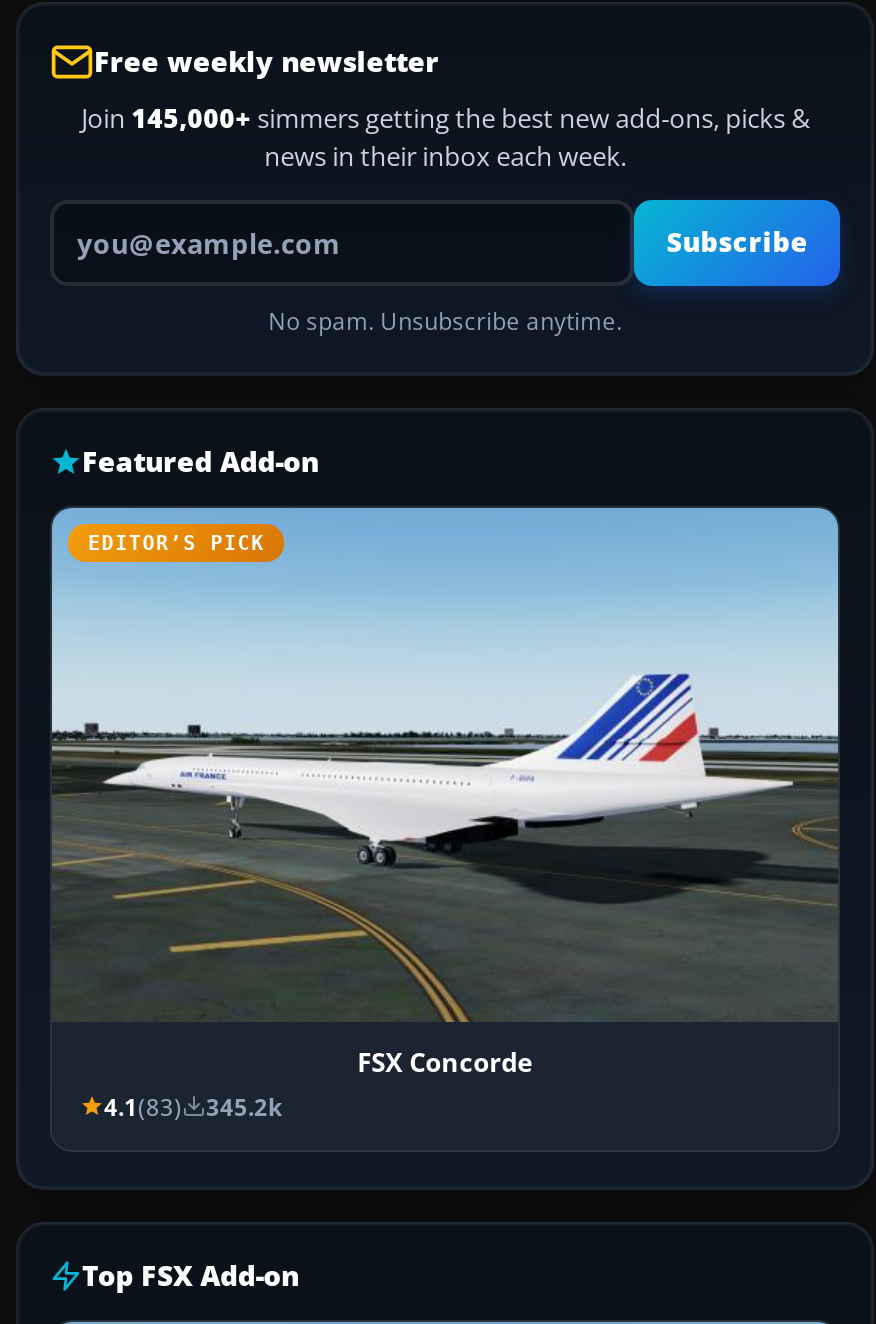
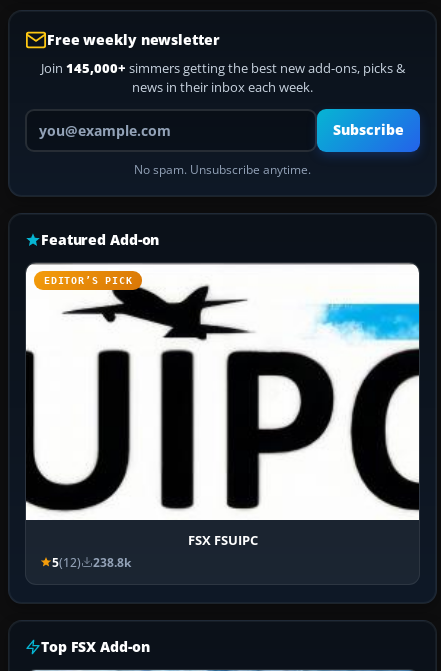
[50,508,840,1121] [image] | FSX Concorde | 4.1(83) | 345.2k -> [25,263,420,570] [image] | FSX FSUIPC | 5(12) | 238.8k

